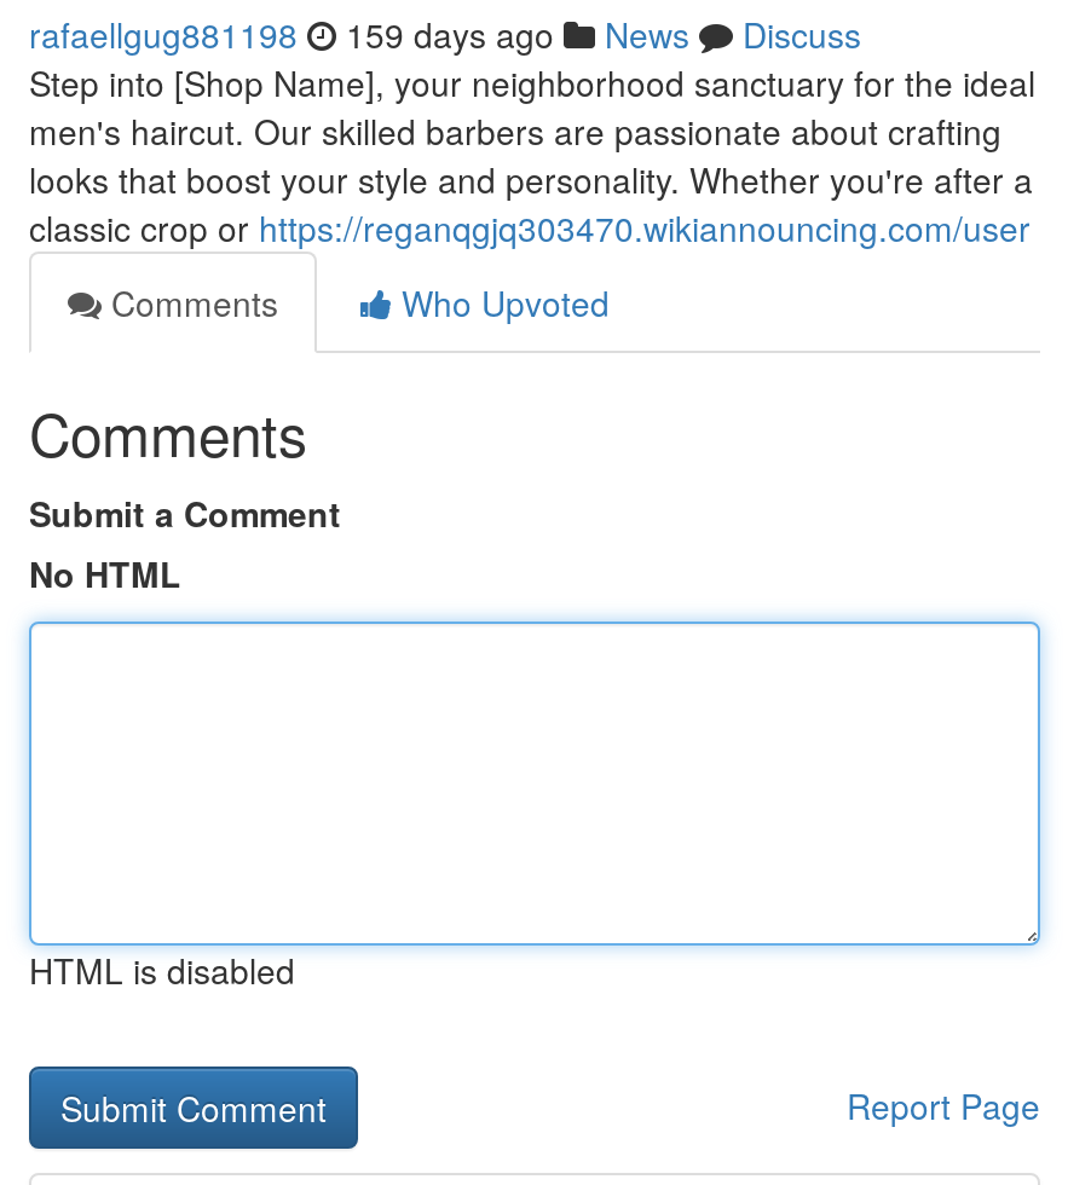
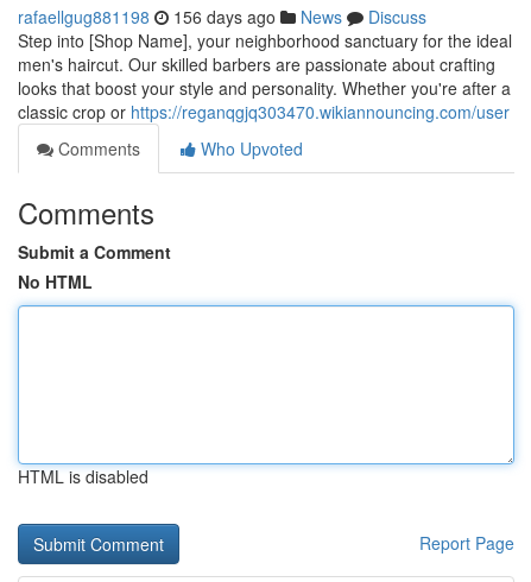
[29,10,861,58] rafaellgug881198 159 days ago News Discuss -> [18,5,426,29] rafaellgug881198 156 days ago News Discuss

